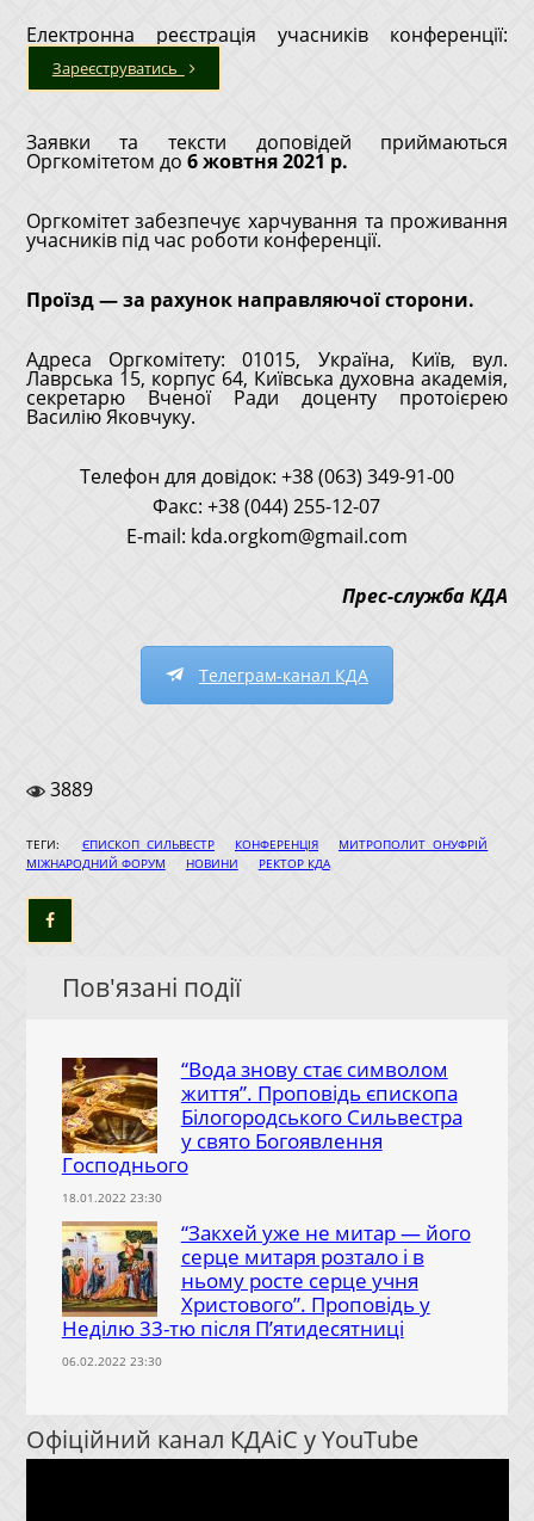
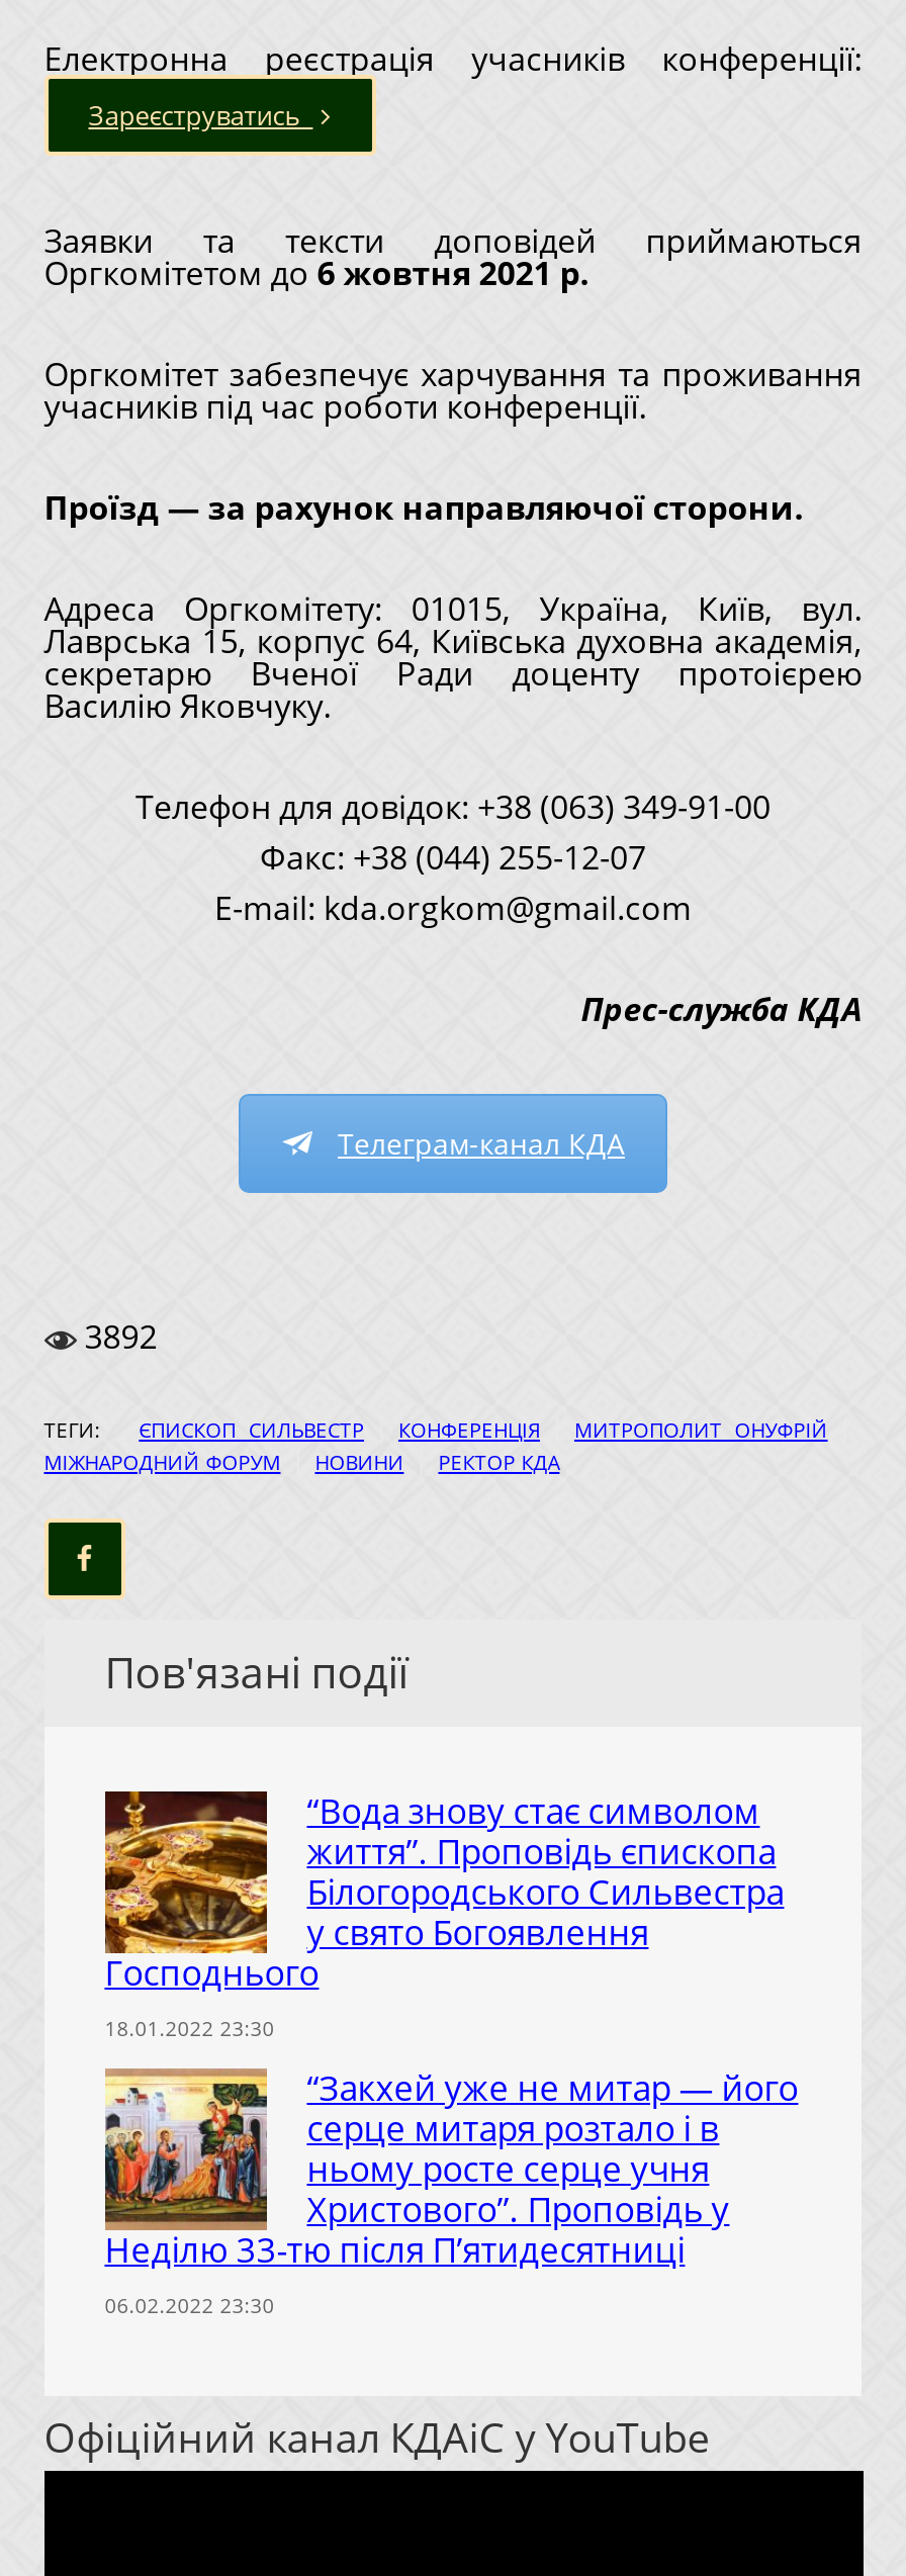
[45,776,93,802] 3889 -> [76,1314,157,1359] 3892

